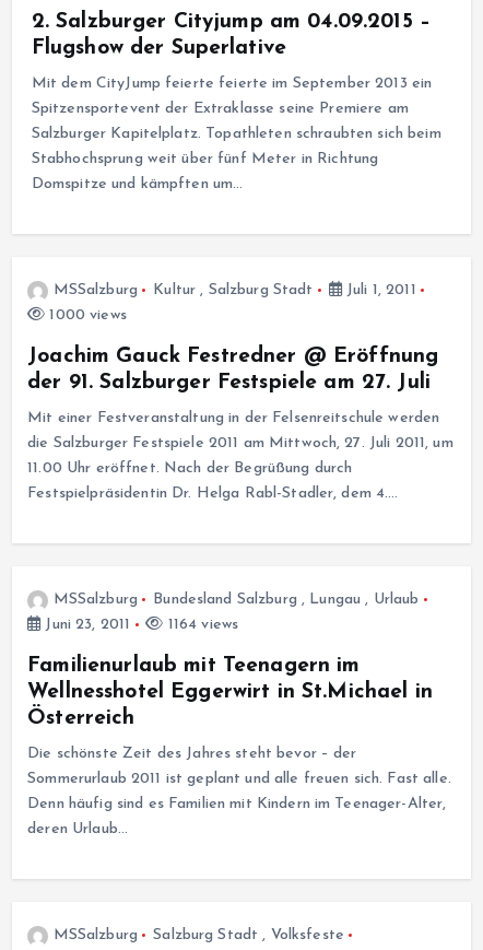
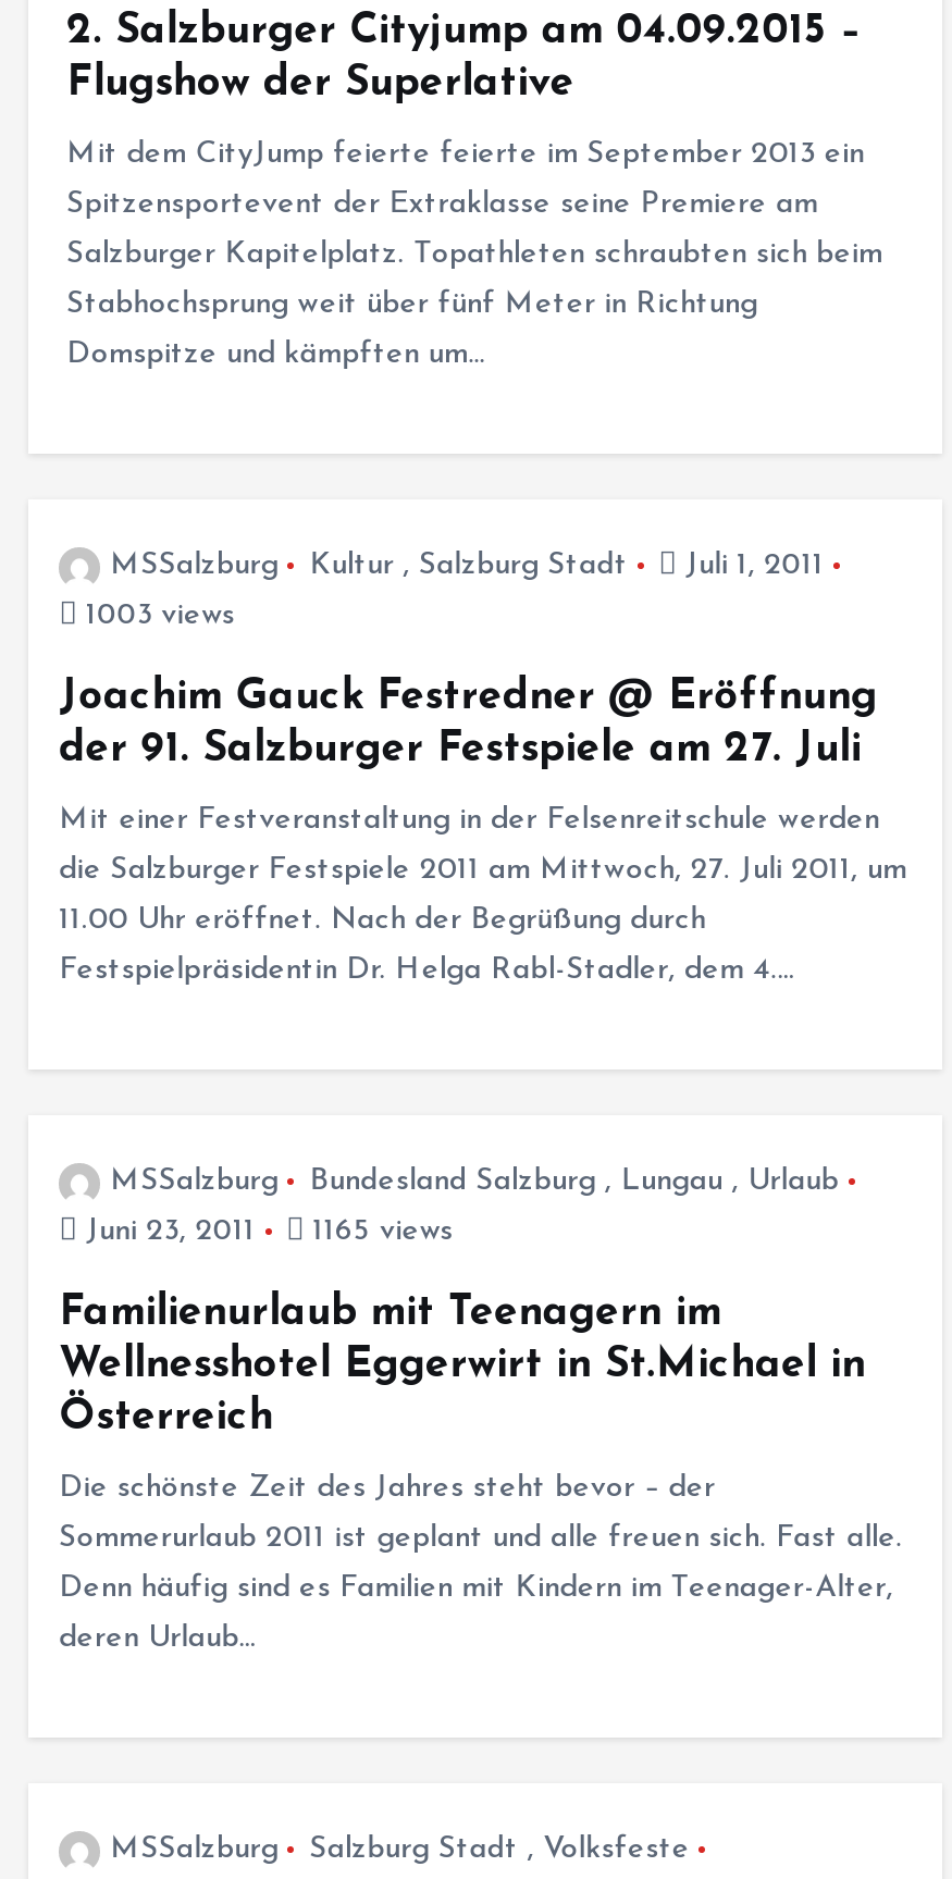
[45,307,127,324] 1000 views -> [77,600,235,633] 1003 views
[163,617,238,633] 1164 views -> [304,1216,453,1248] 1165 views

